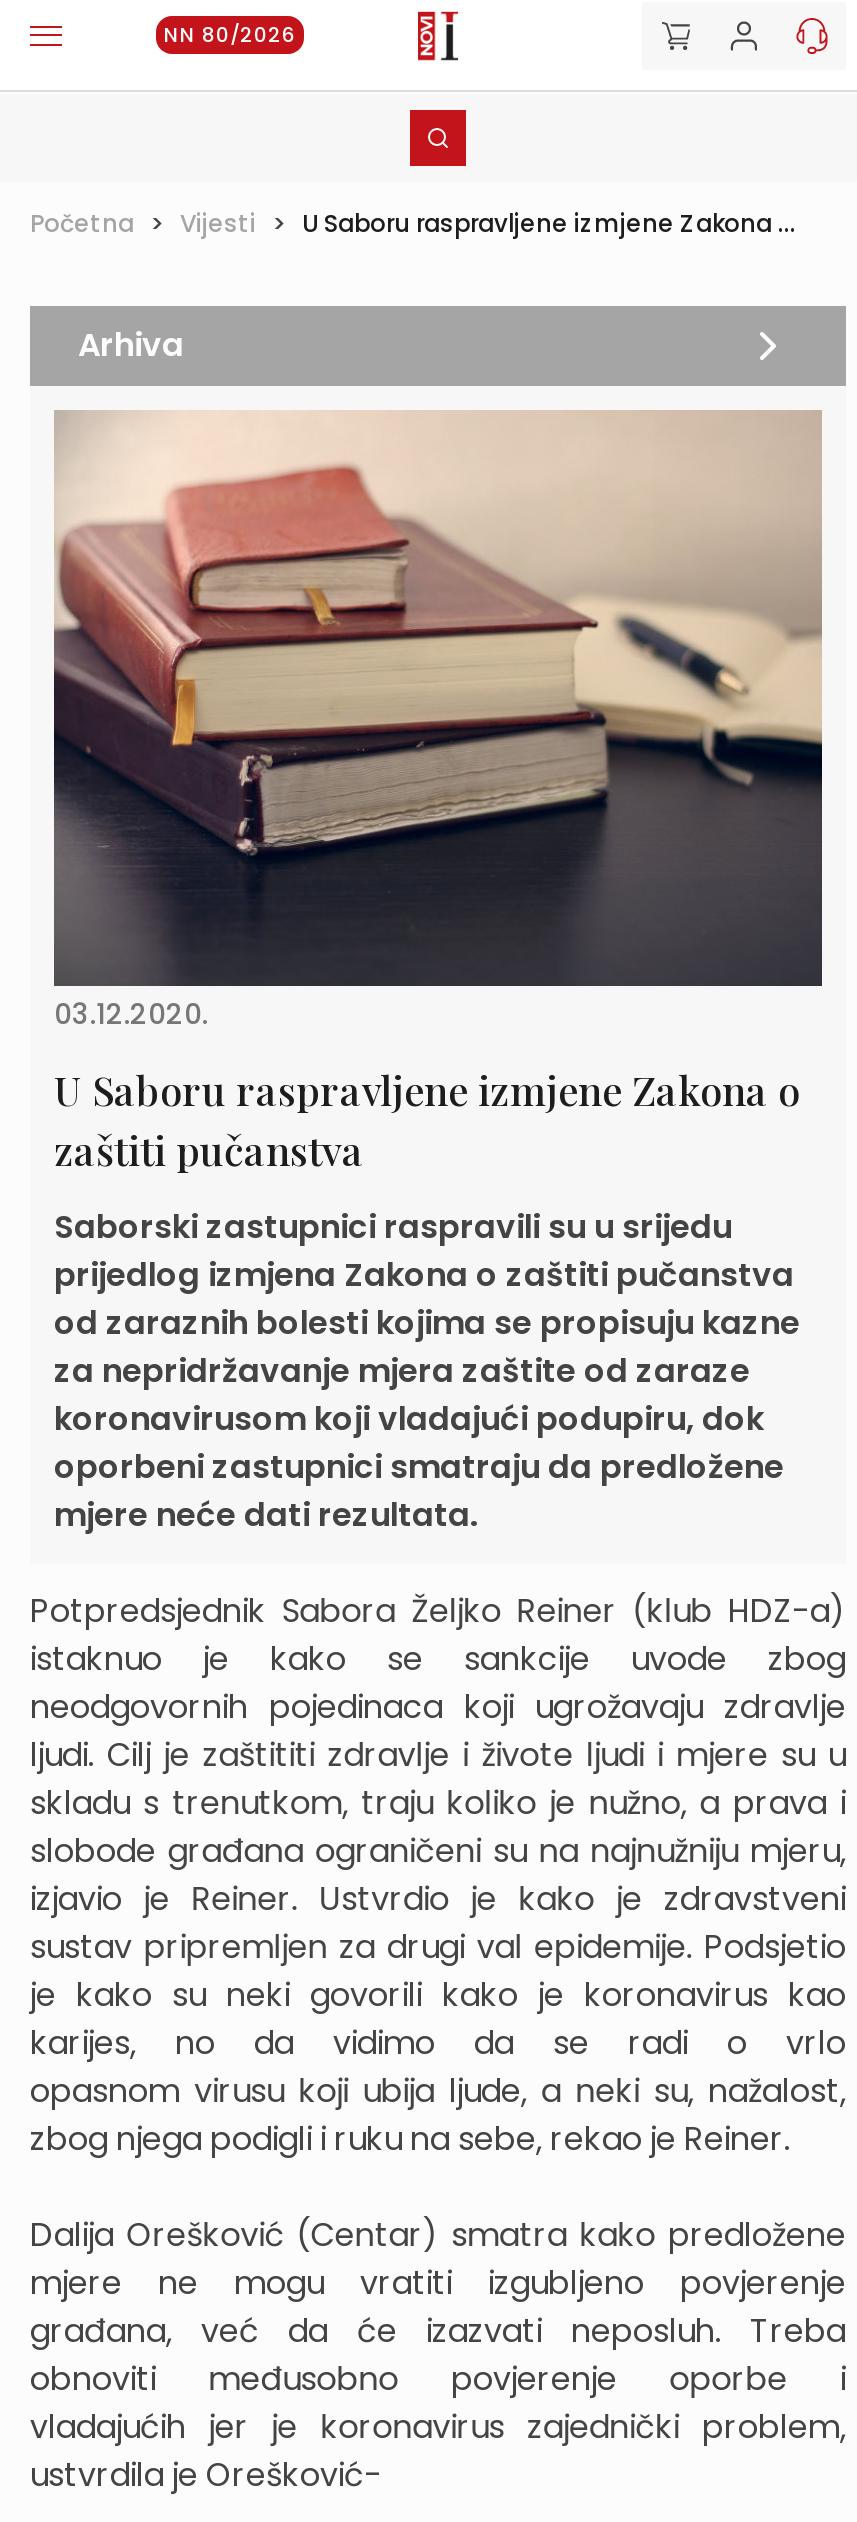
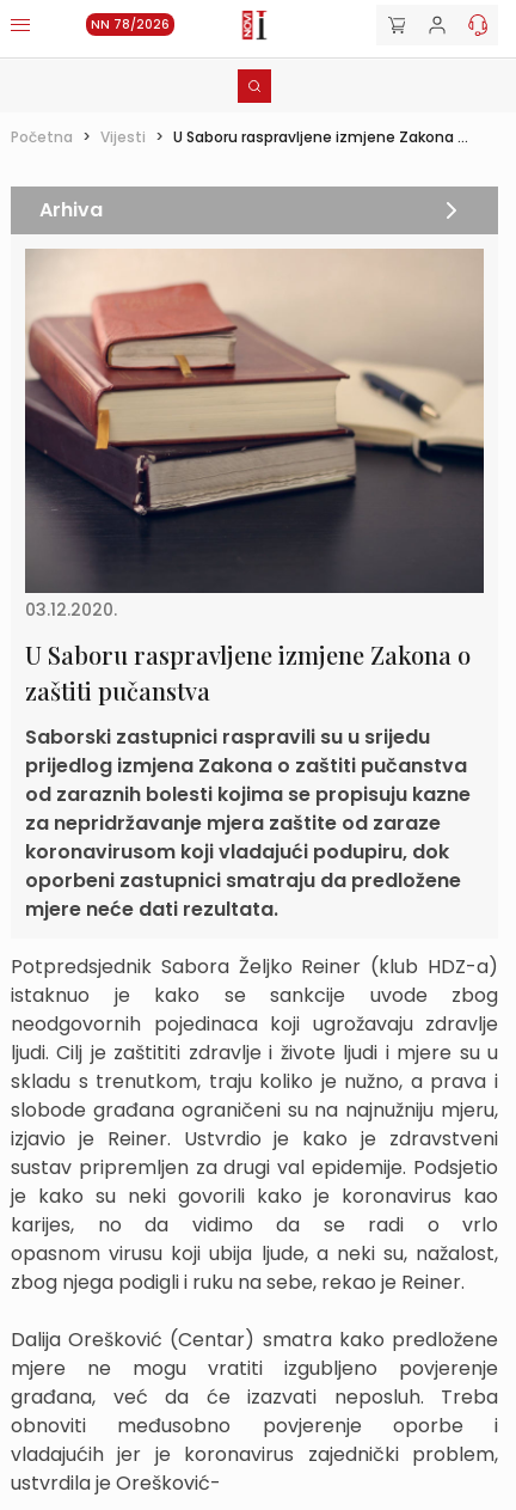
[164,20,296,50] NN 80/2026 -> [91,16,170,33] NN 78/2026

